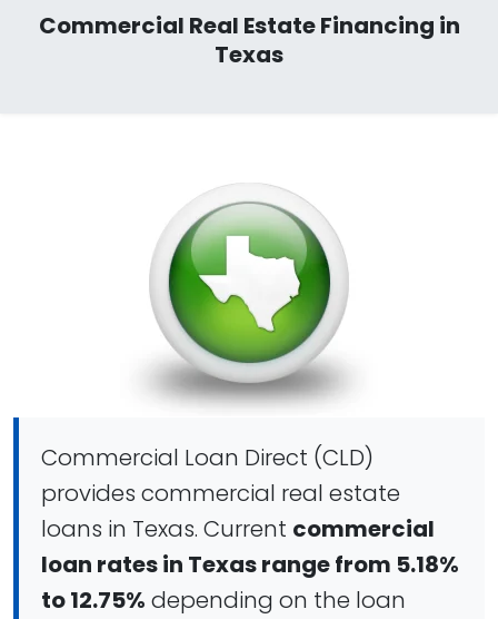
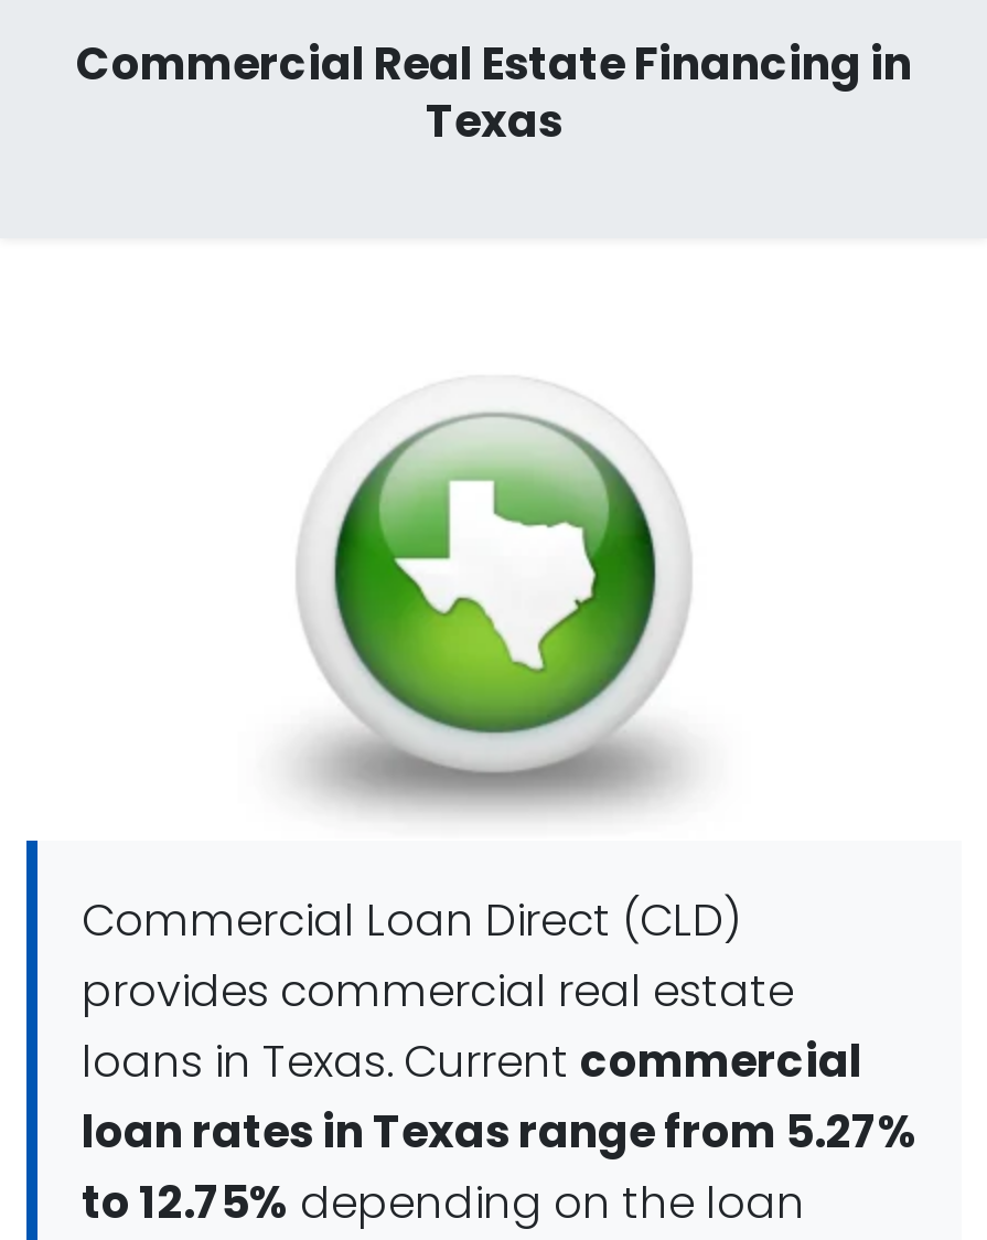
[41,549,459,580] loan rates in Texas range from 5.18% -> [82,1101,918,1163] loan rates in Texas range from 5.27%

